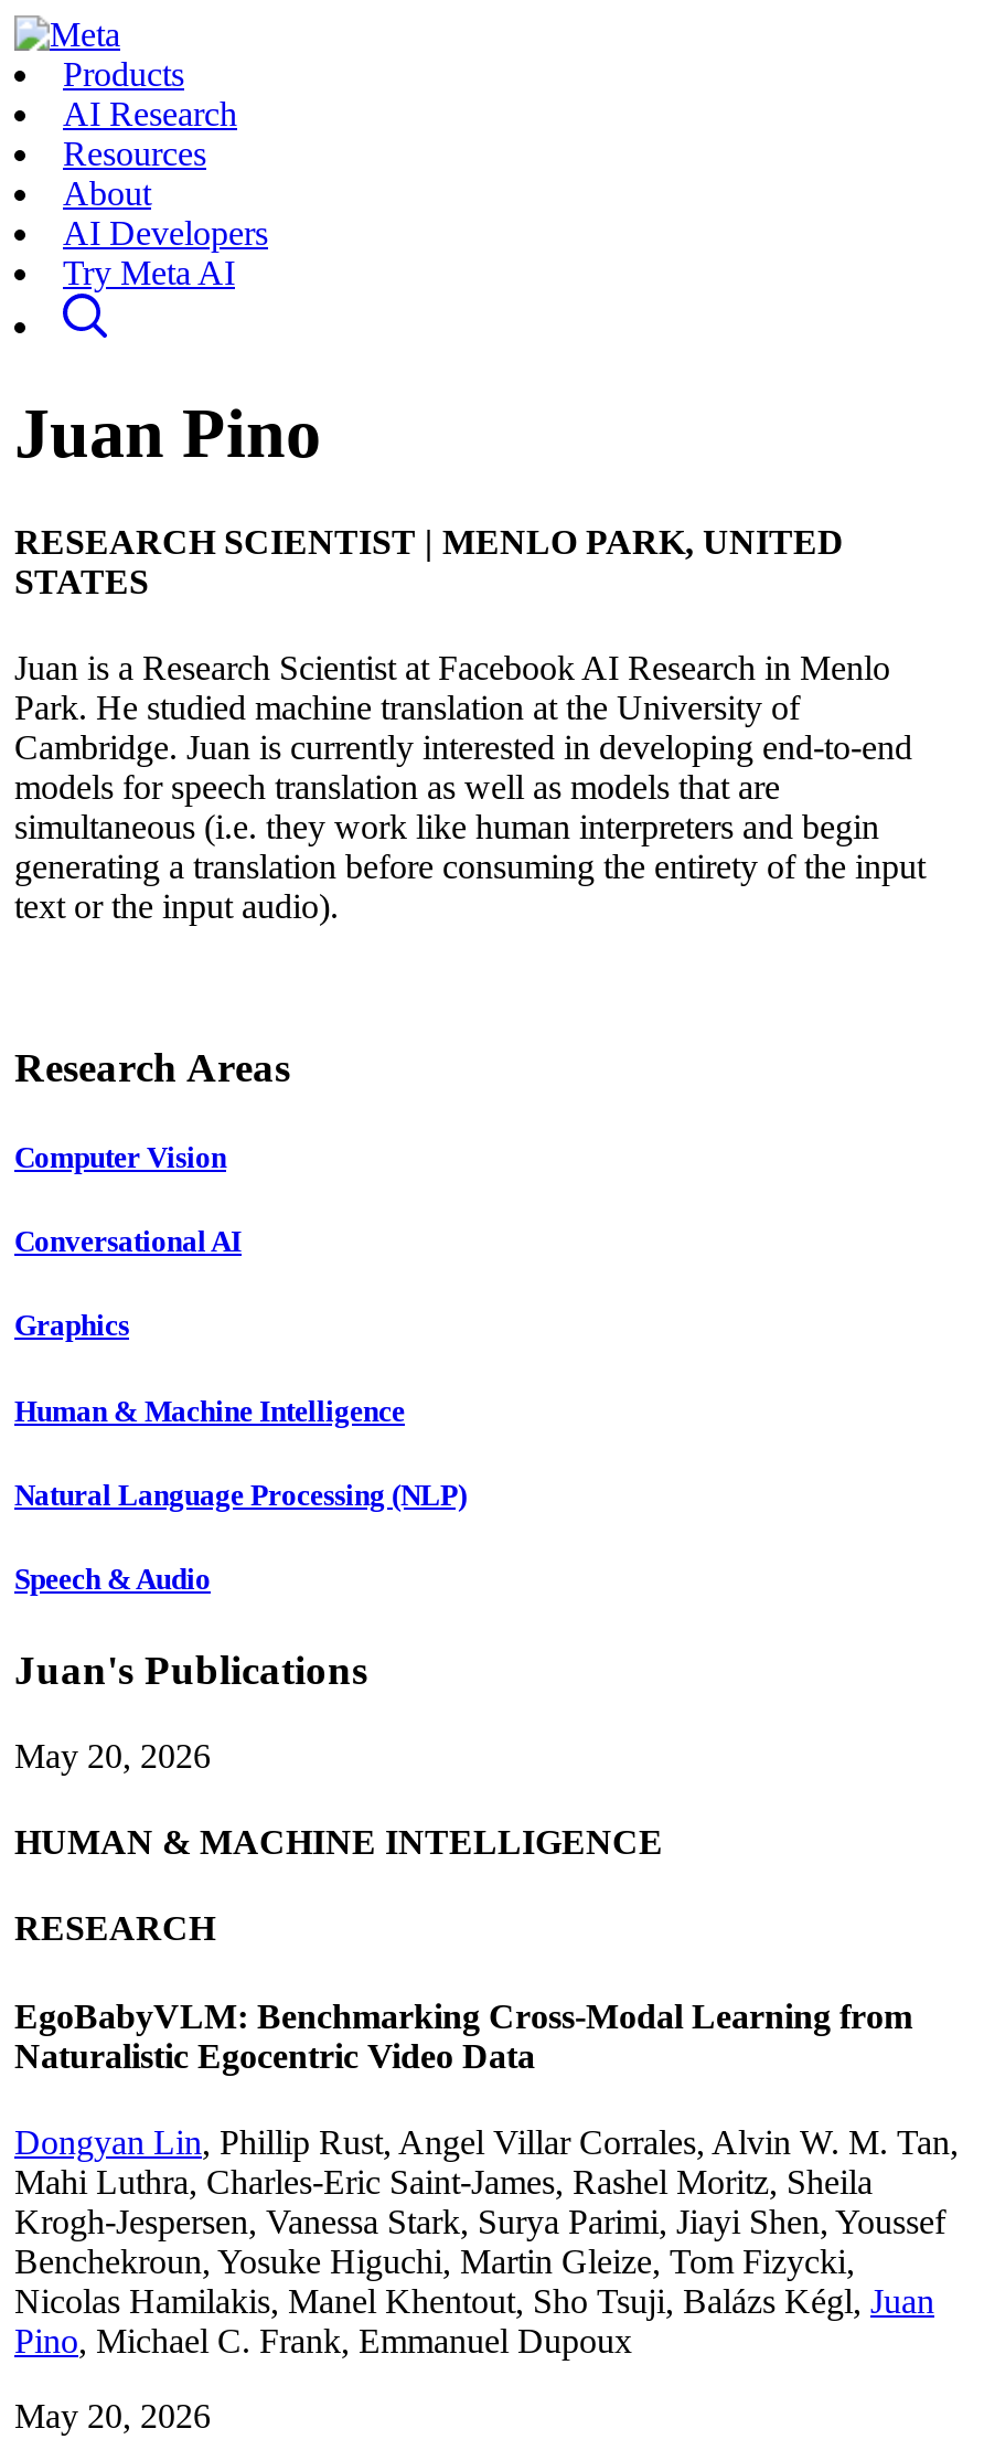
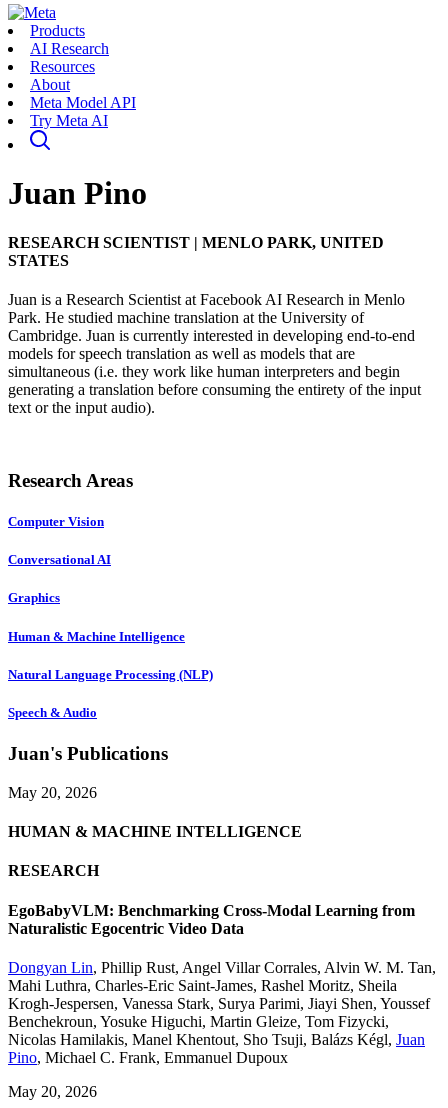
[63,214,268,252] AI Developers -> [30,94,136,111] Meta Model API

